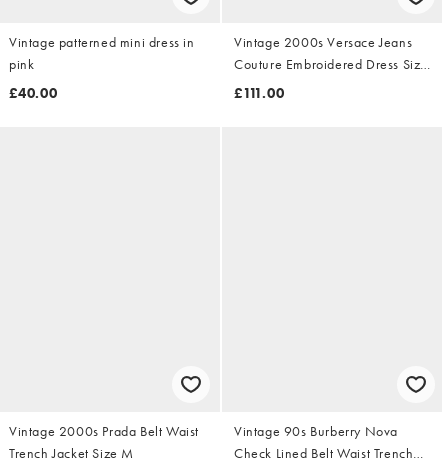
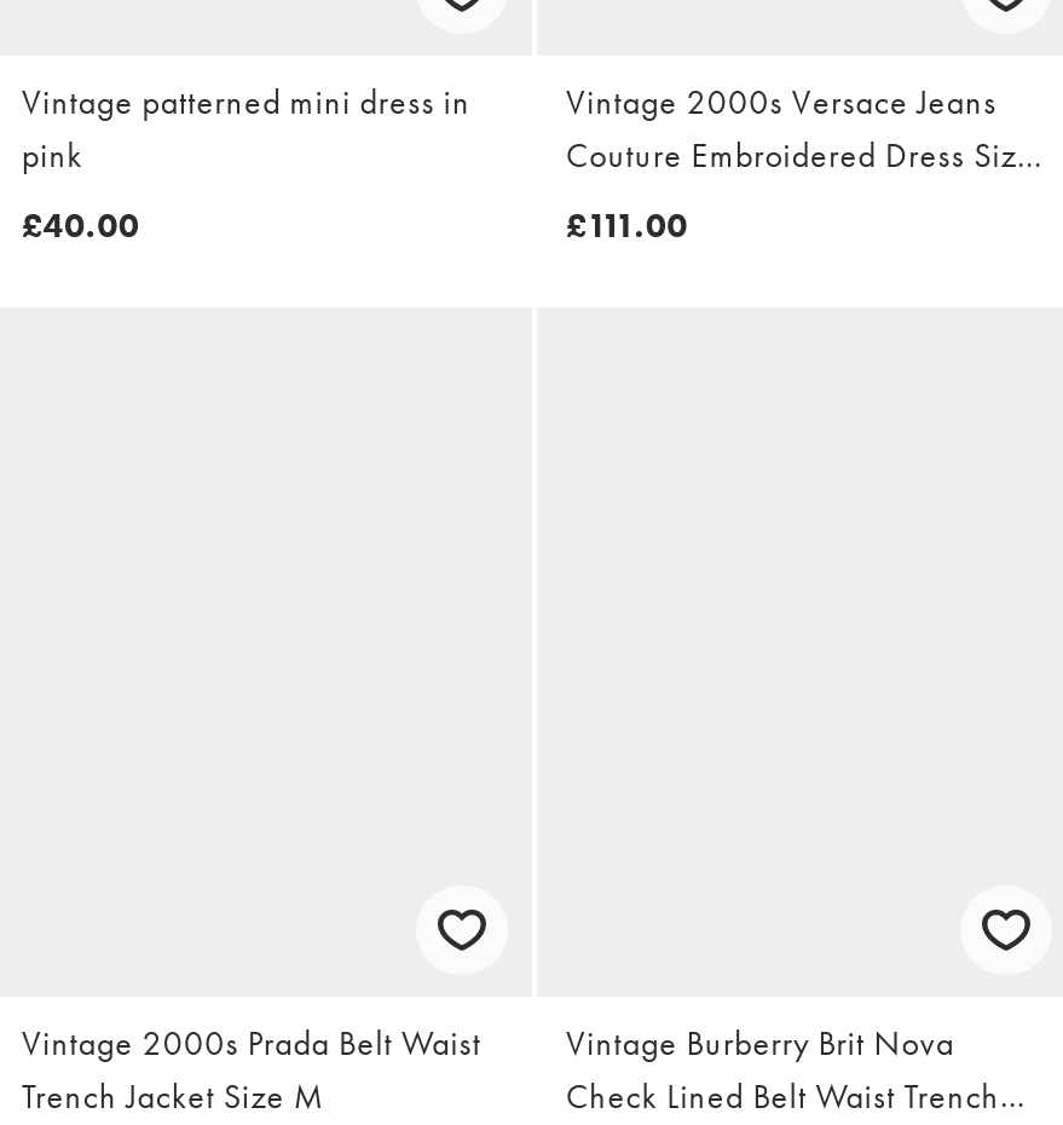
[234,422,398,440] Vintage 90s Burberry Nova -> [566,1020,954,1064] Vintage Burberry Brit Nova

